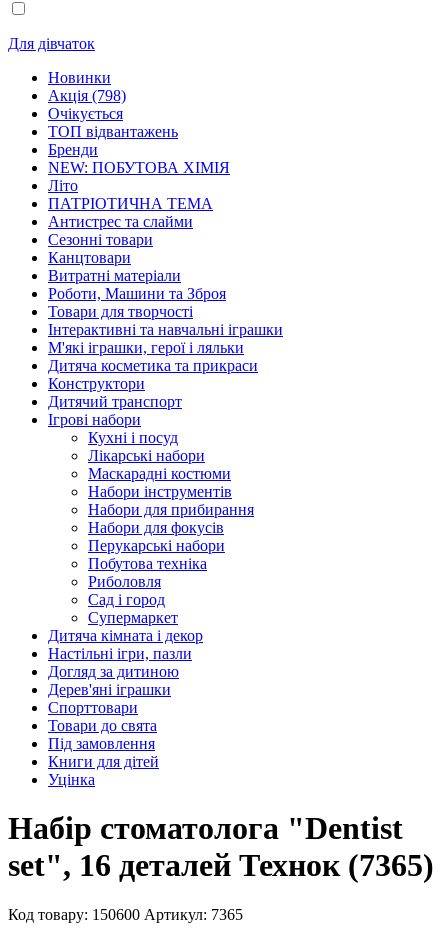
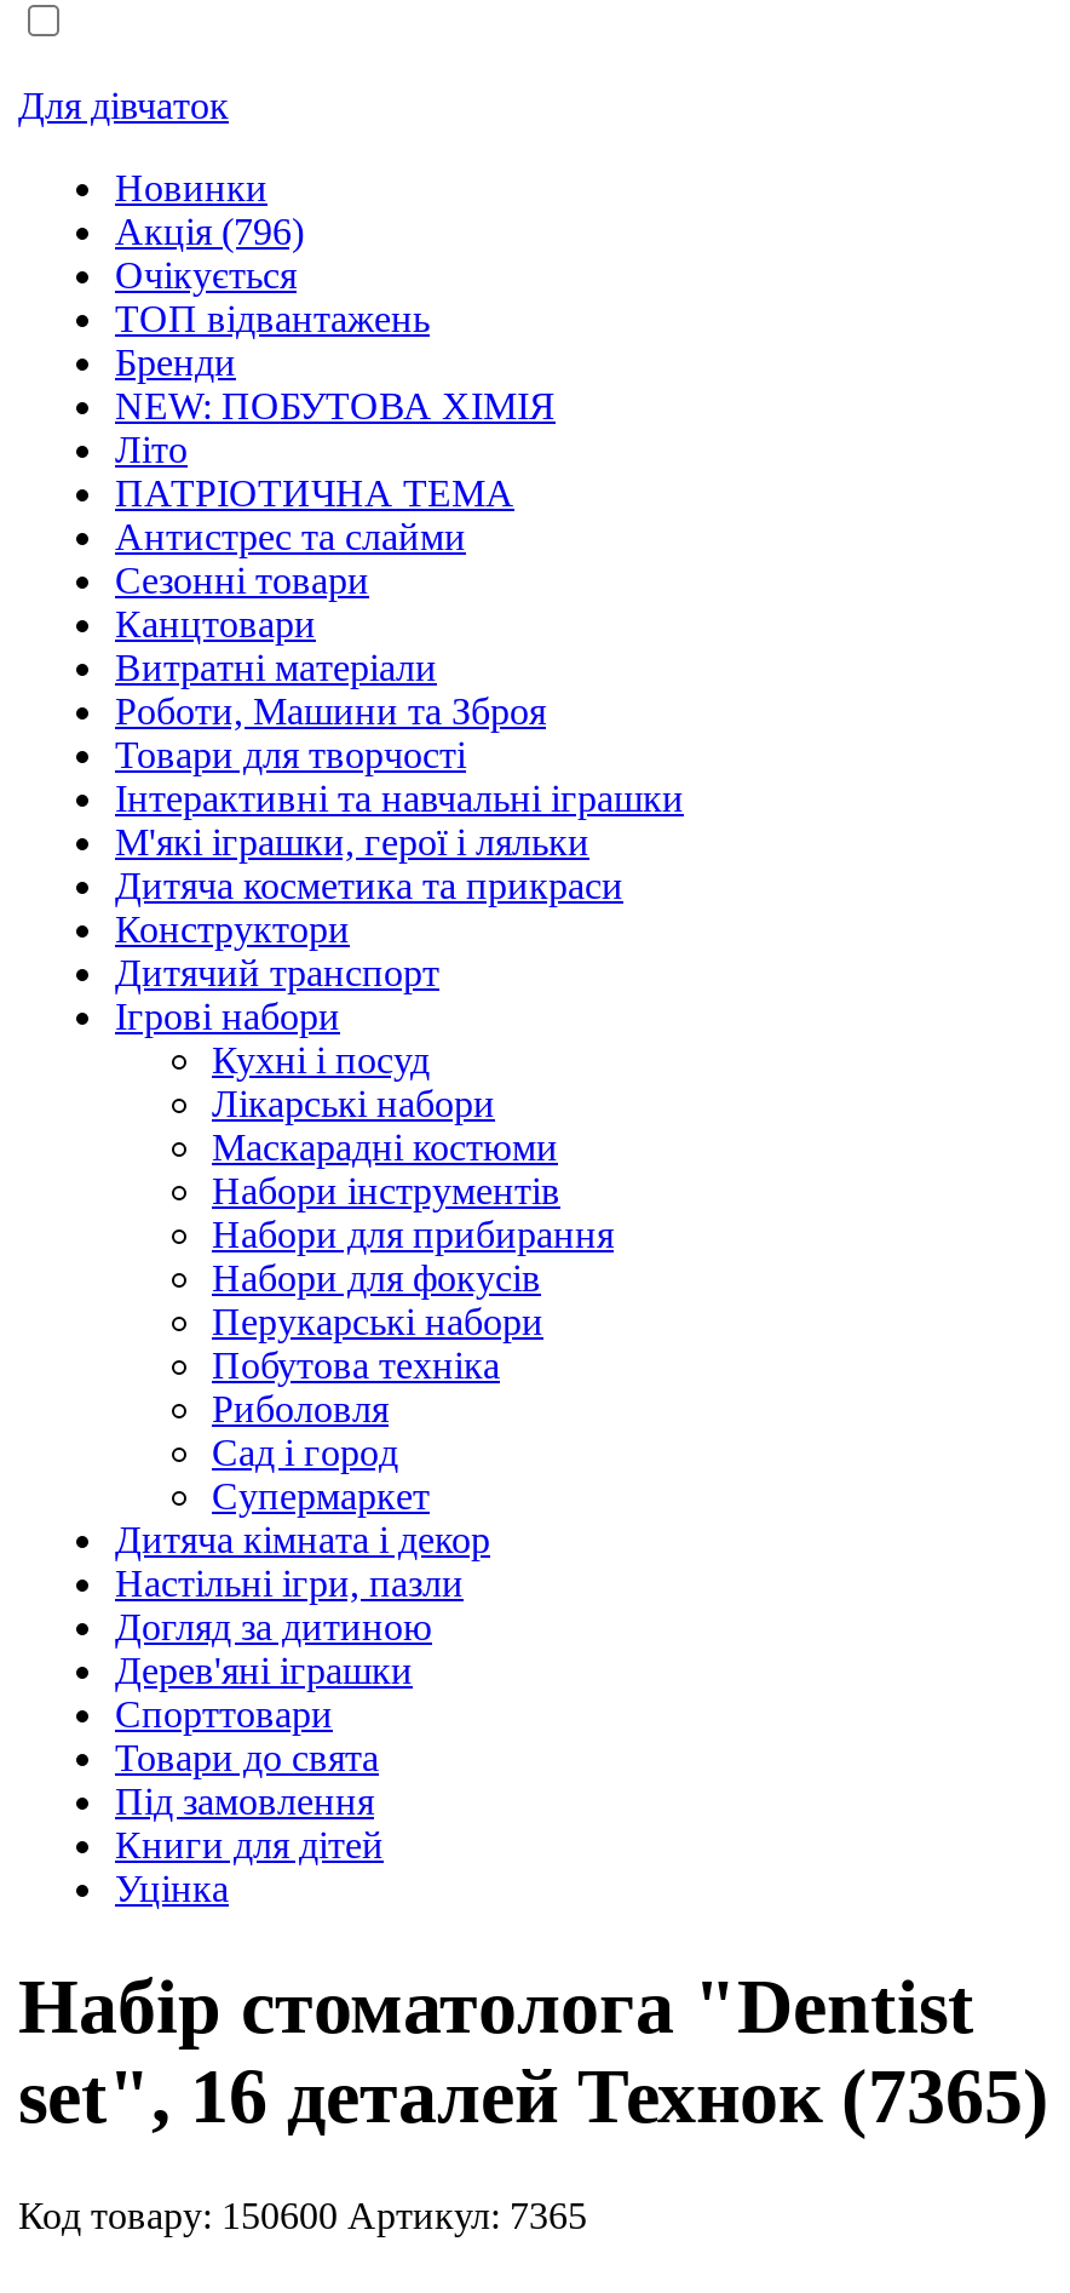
[48,87,126,104] Акція (798) -> [115,210,304,251] Акція (796)

